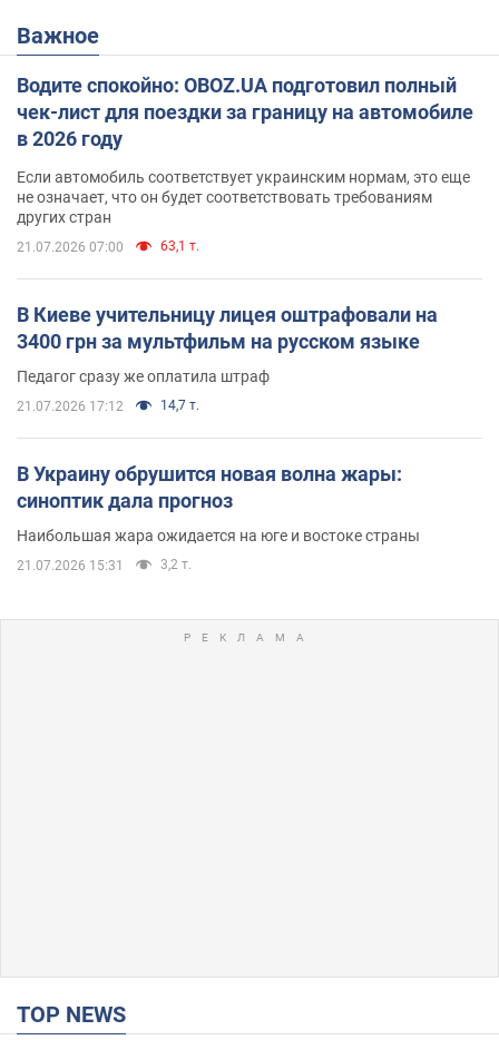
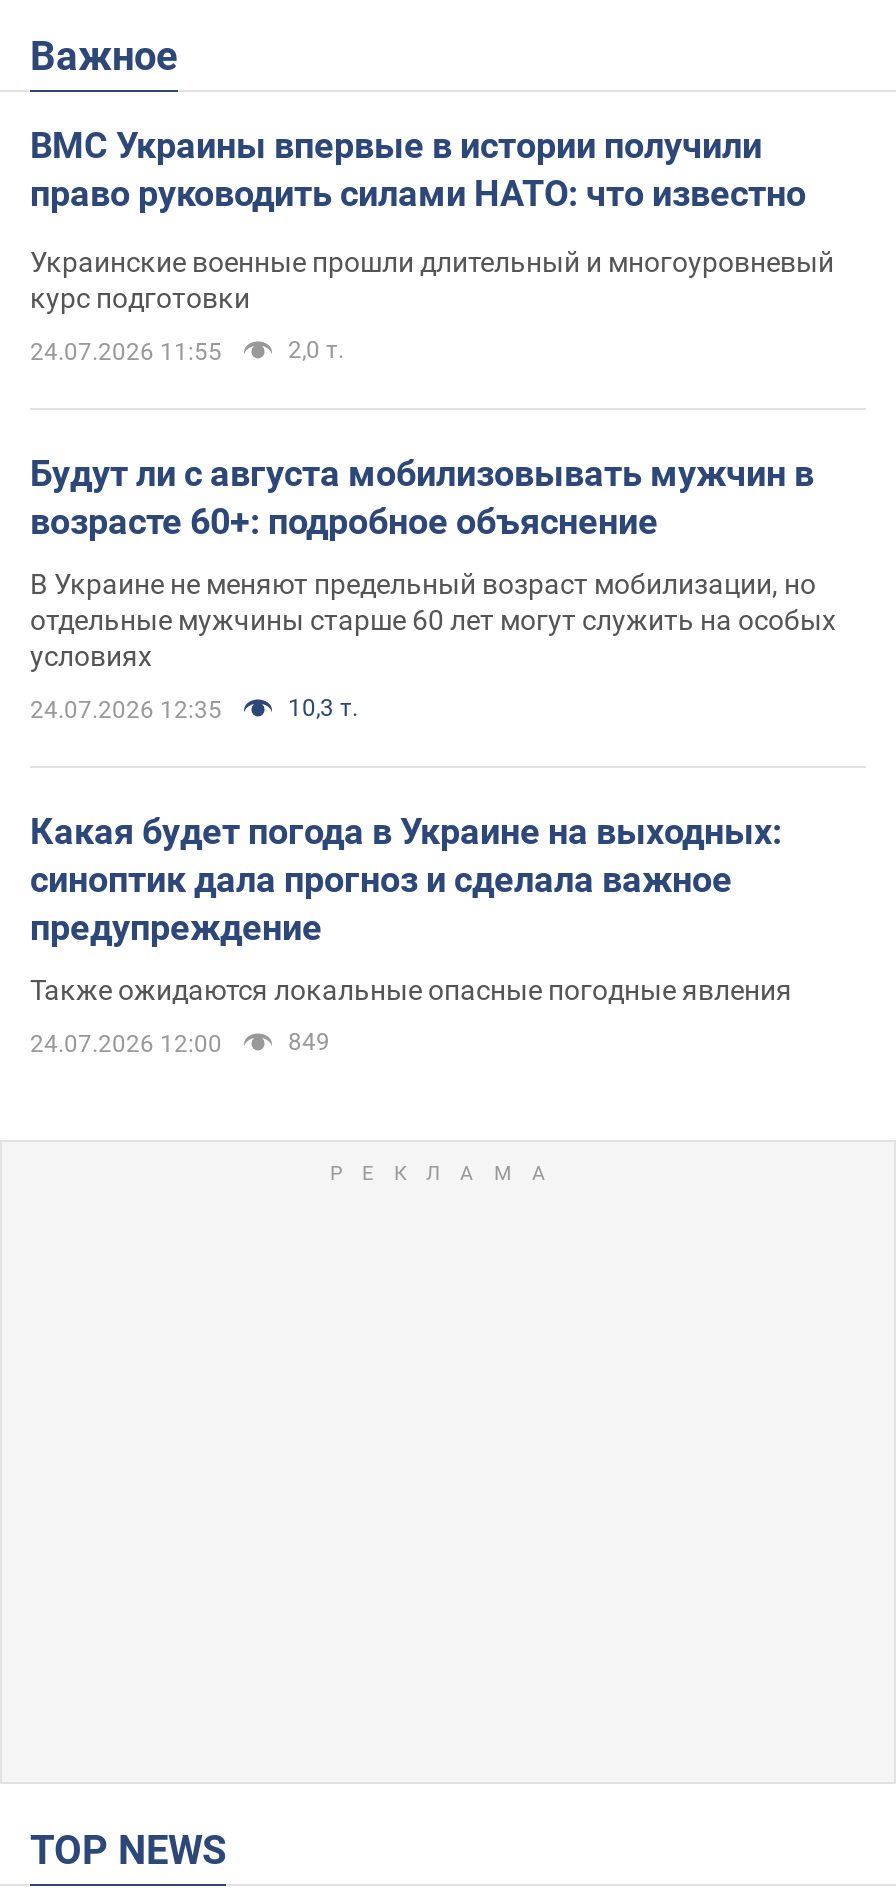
[17,73,473,150] Водите спокойно: OBOZ.UA подготовил полный | чек-лист для поездки за границу на автомобиле | в 2026 году -> [30,123,806,213] ВМС Украины впервые в истории получили | право руководить силами НАТО: что известно
[17,168,470,226] Если автомобиль соответствует украинским нормам, это еще | не означает, что он будет соответствовать требованиям | других стран -> [30,245,834,313] Украинские военные прошли длительный и многоуровневый | курс подготовки
[17,238,199,255] 21.07.2026 07:00 | 63,1 т. -> [30,335,344,365] 24.07.2026 11:55 | 2,0 т.
[17,303,438,353] В Киеве учительницу лицея оштрафовали на | 3400 грн за мультфильм на русском языке -> [30,451,814,541] Будут ли с августа мобилизовывать мужчин в | возрасте 60+: подробное объяснение
[17,367,270,385] Педагог сразу же оплатила штраф -> [30,567,836,671] В Украине не меняют предельный возраст мобилизации, но | отдельные мужчины старше 60 лет могут служить на особых | условиях
[17,397,199,414] 21.07.2026 17:12 | 14,7 т. -> [30,693,358,723] 24.07.2026 12:35 | 10,3 т.
[17,462,402,512] В Украину обрушится новая волна жары: | синоптик дала прогноз -> [30,809,782,947] Какая будет погода в Украине на выходных: | синоптик дала прогноз и сделала важное | предупреждение
[17,526,420,544] Наибольшая жара ожидается на юге и востоке страны -> [30,973,792,1005] Также ожидаются локальные опасные погодные явления
[17,556,192,573] 21.07.2026 15:31 | 3,2 т. -> [30,1027,330,1057] 24.07.2026 12:00 | 849

